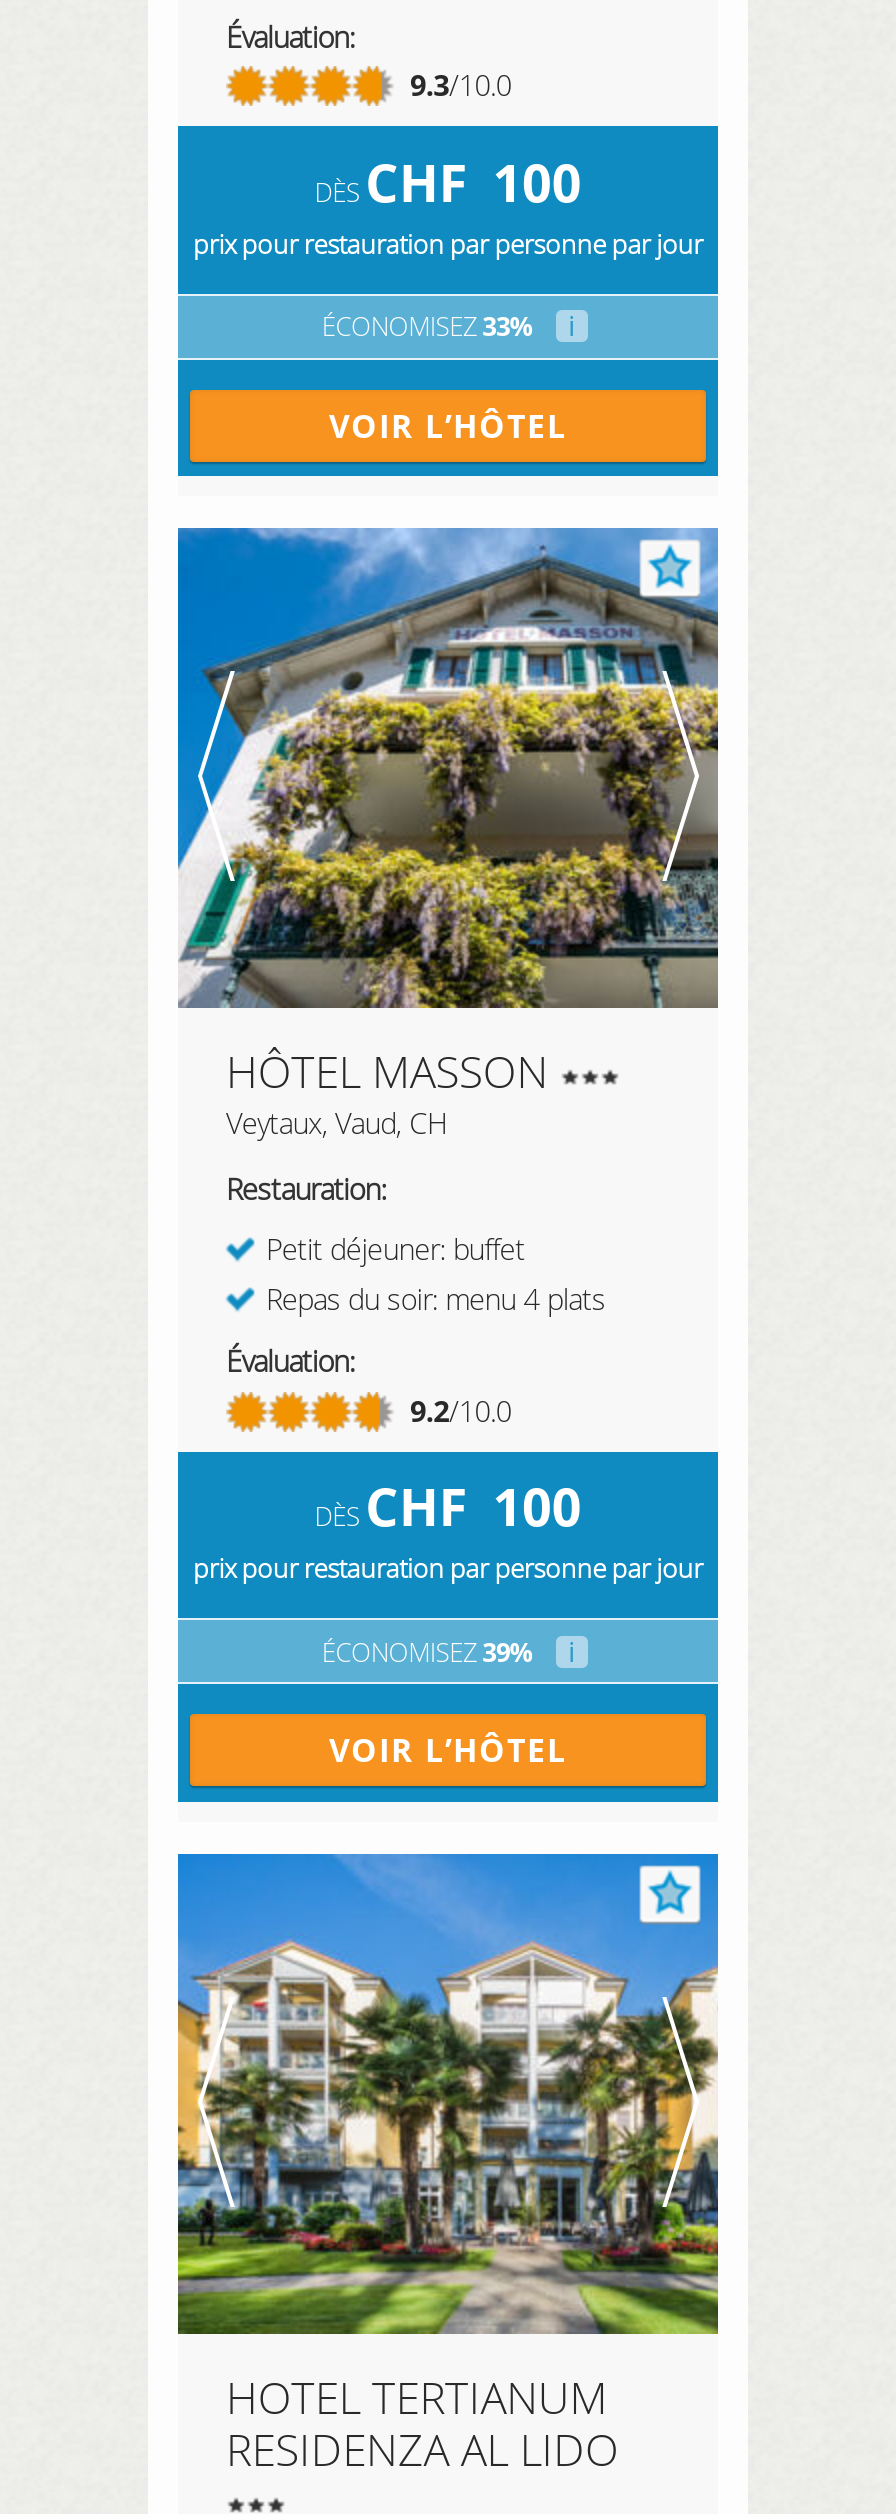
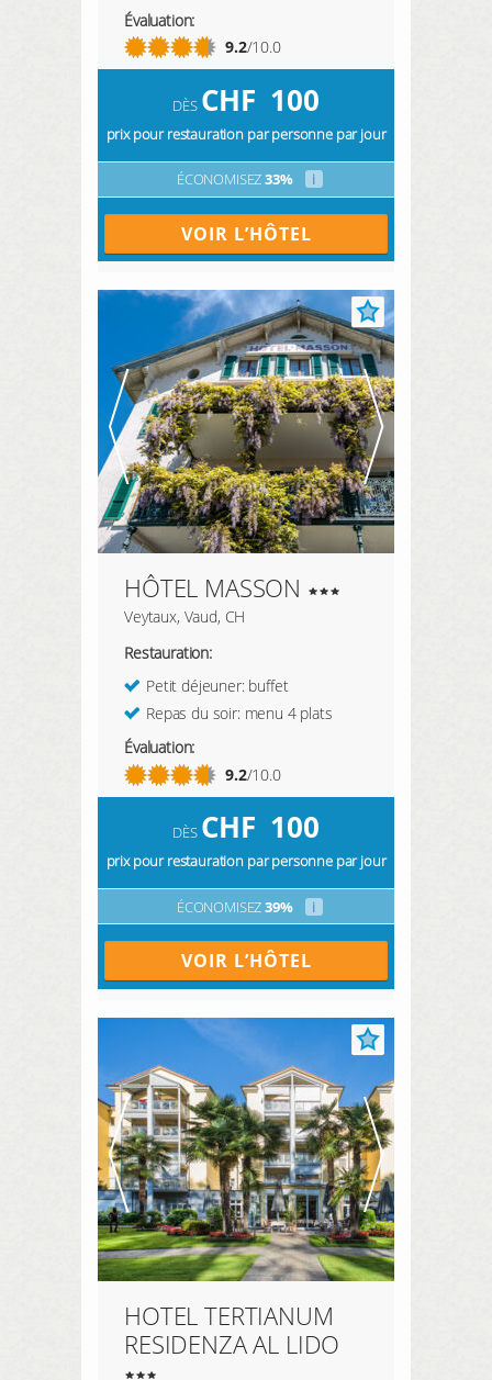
[410,66,511,104] 9.3/10.0 -> [225,36,281,57] 9.2/10.0

